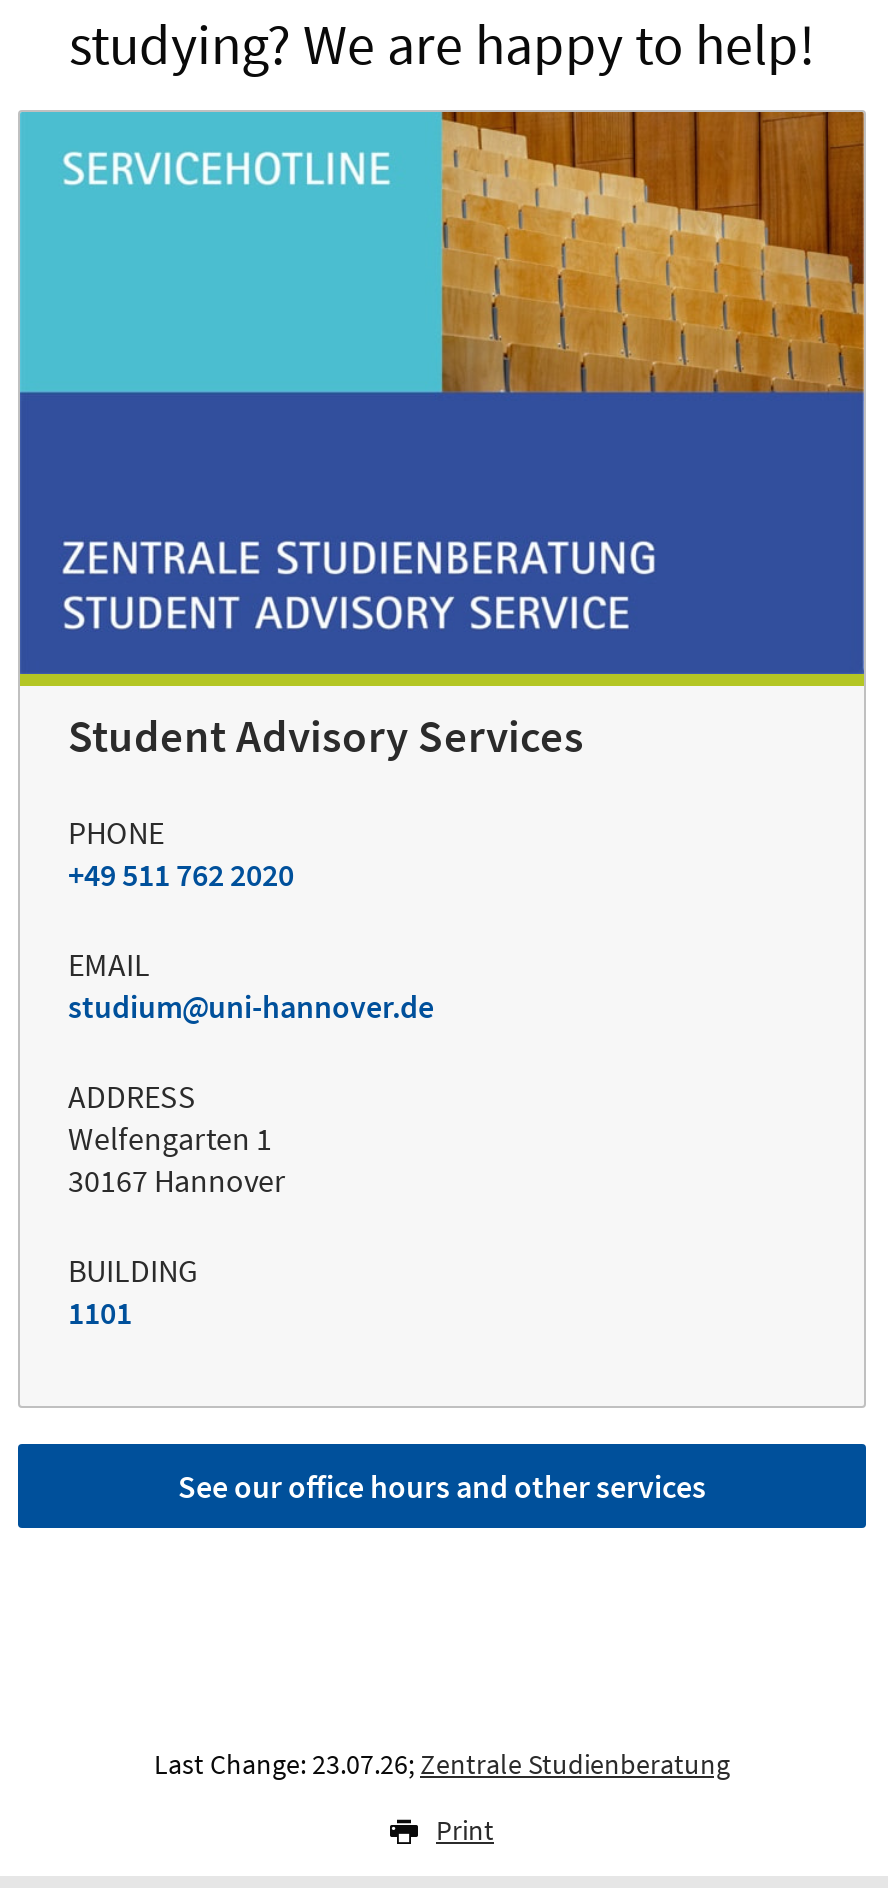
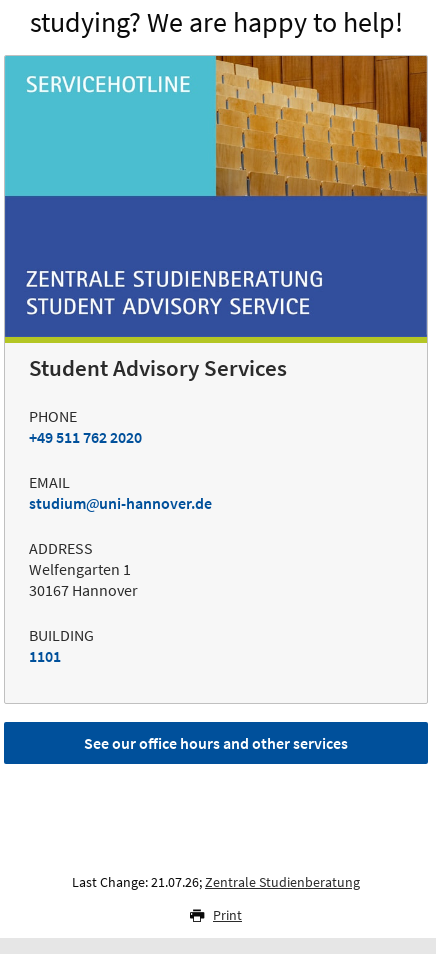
[154,1747,730,1783] Last Change: 23.07.26; Zentrale Studienberatung -> [72,873,360,891] Last Change: 21.07.26; Zentrale Studienberatung

